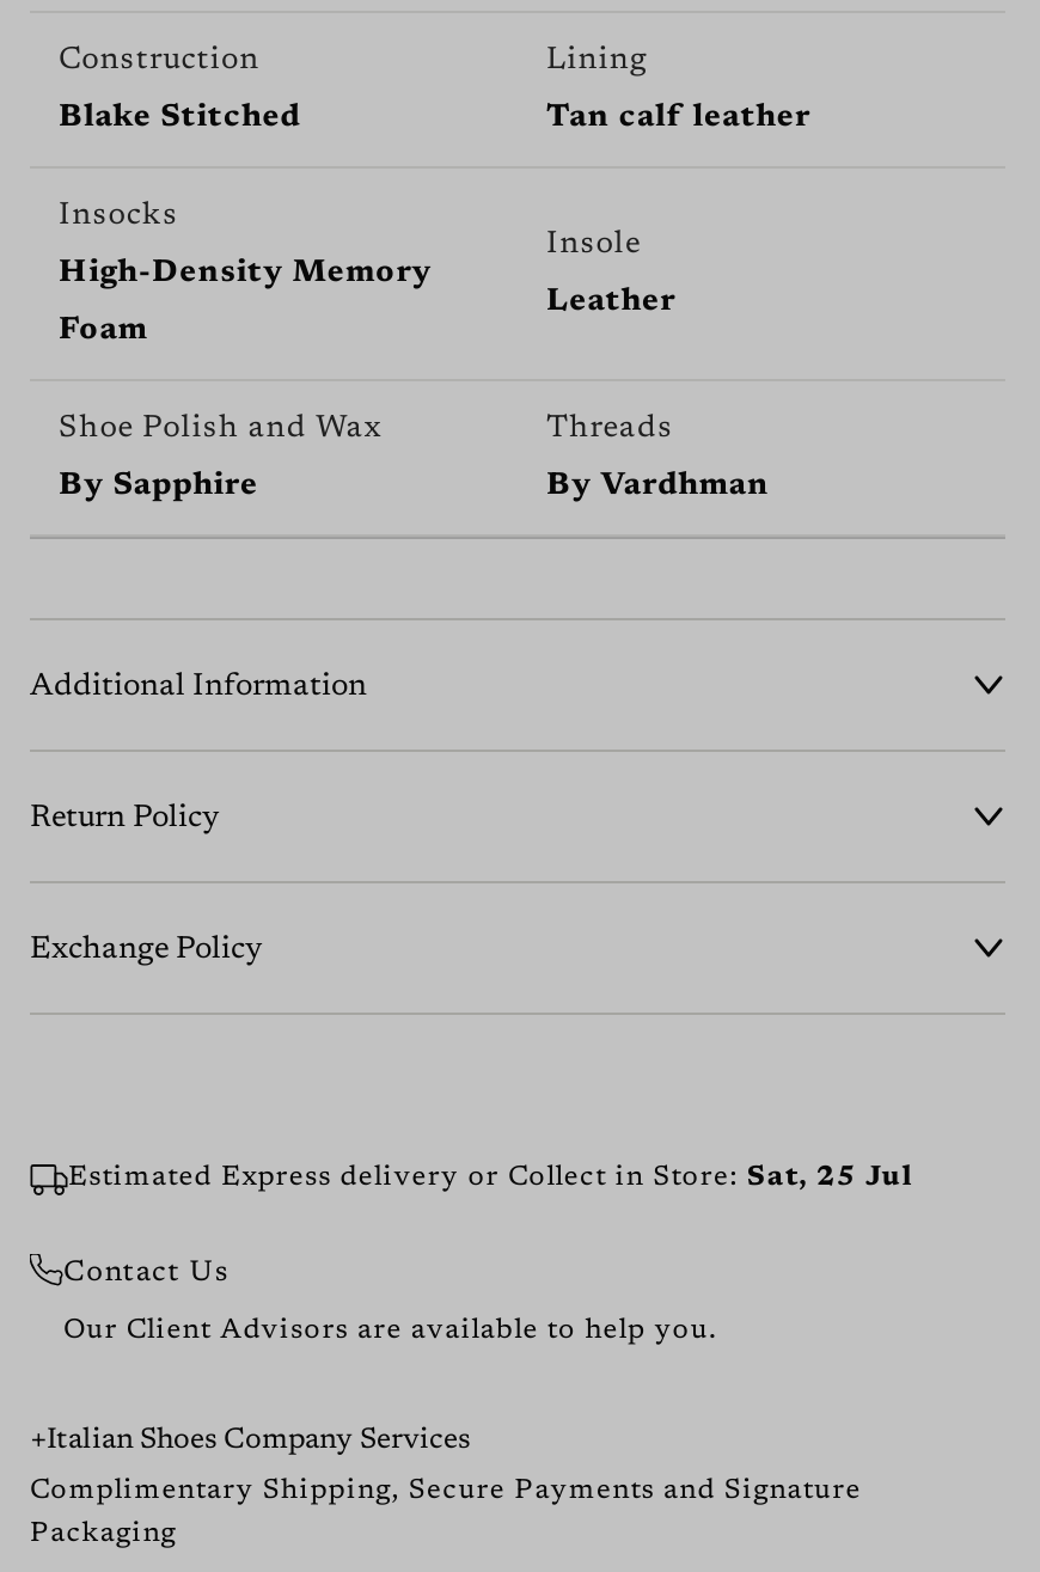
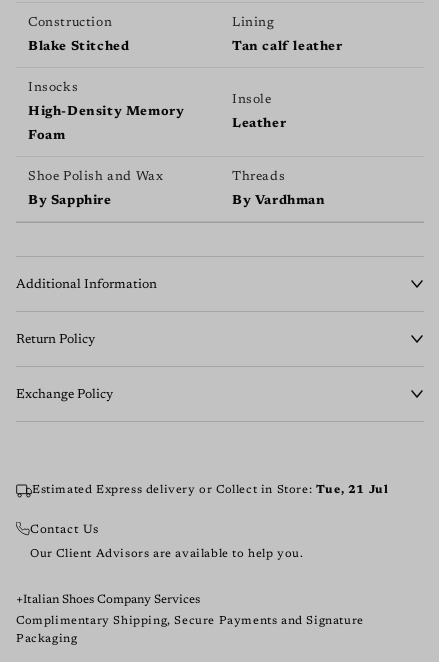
[68,1166,913,1192] Estimated Express delivery or Collect in Store: Sat, 25 Jul -> [32,485,388,496] Estimated Express delivery or Collect in Store: Tue, 21 Jul

